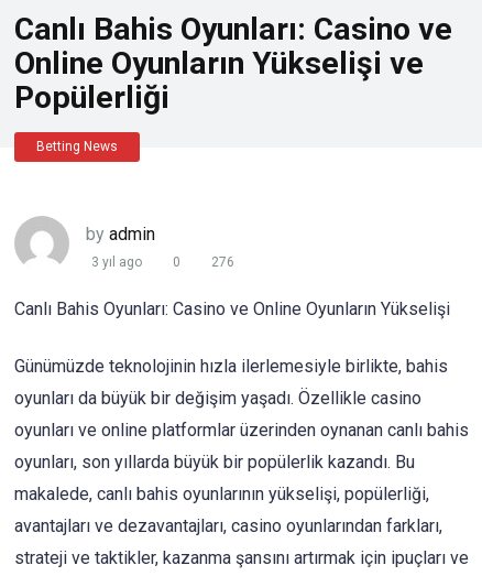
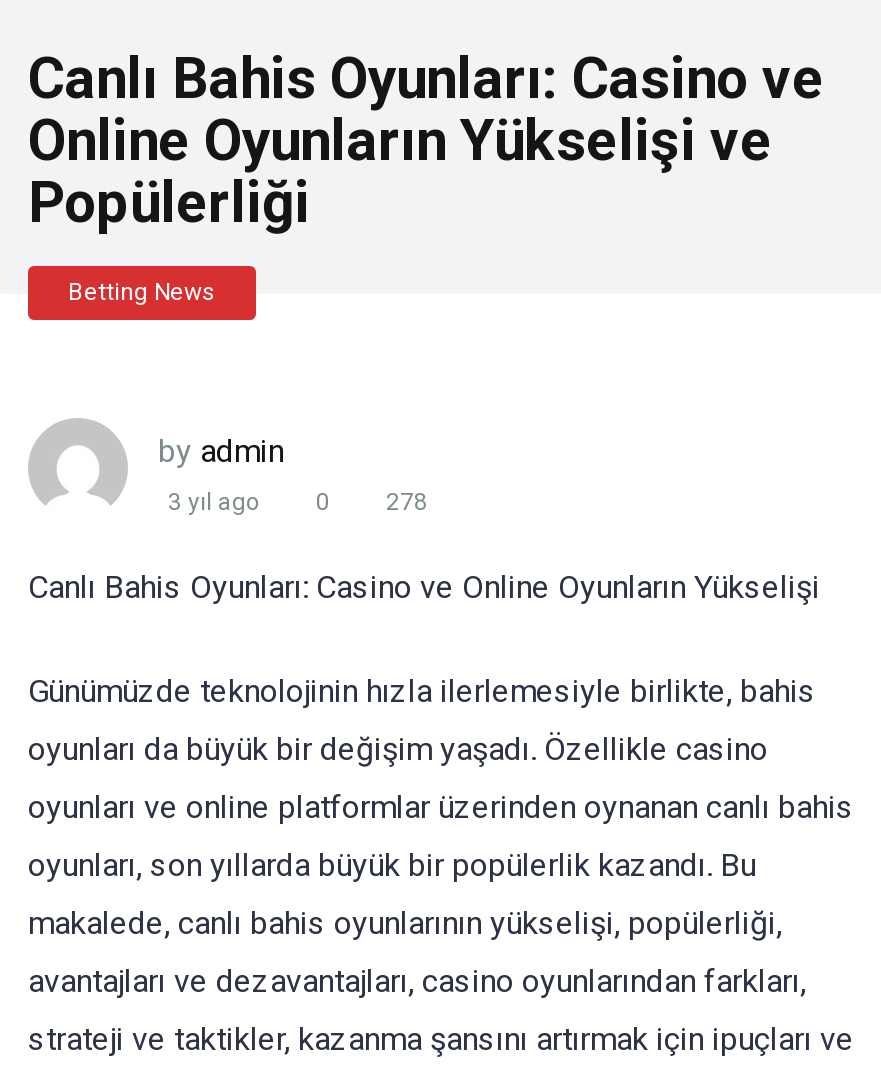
[91,255,234,270] 3 yıl ago 0 276 -> [168,488,428,516] 3 yıl ago 0 278

